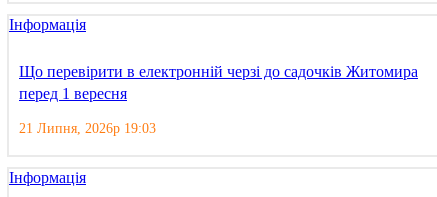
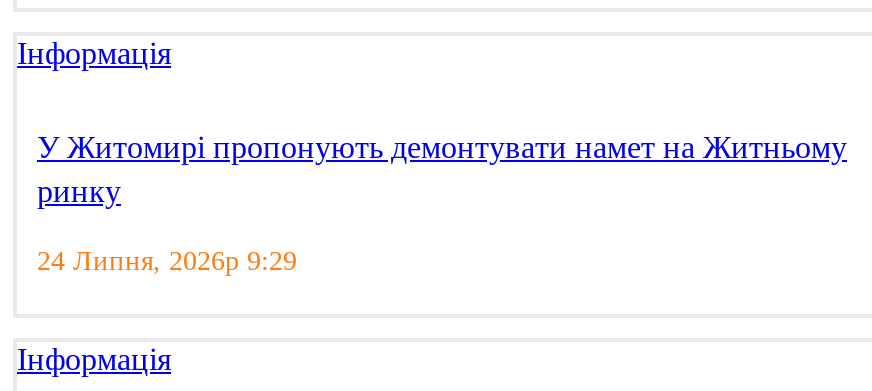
[19,63,418,102] Що перевірити в електронній черзі до садочків Житомира | перед 1 вересня -> [37,129,847,207] У Житомирі пропонують демонтувати намет на Житньому | ринку
[19,121,156,136] 21 Липня, 2026р 19:03 -> [37,245,297,275] 24 Липня, 2026р 9:29

